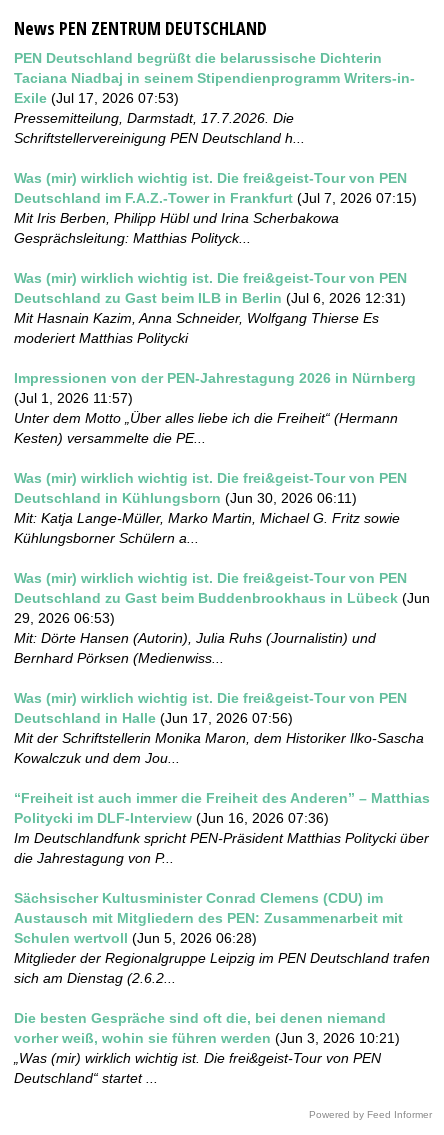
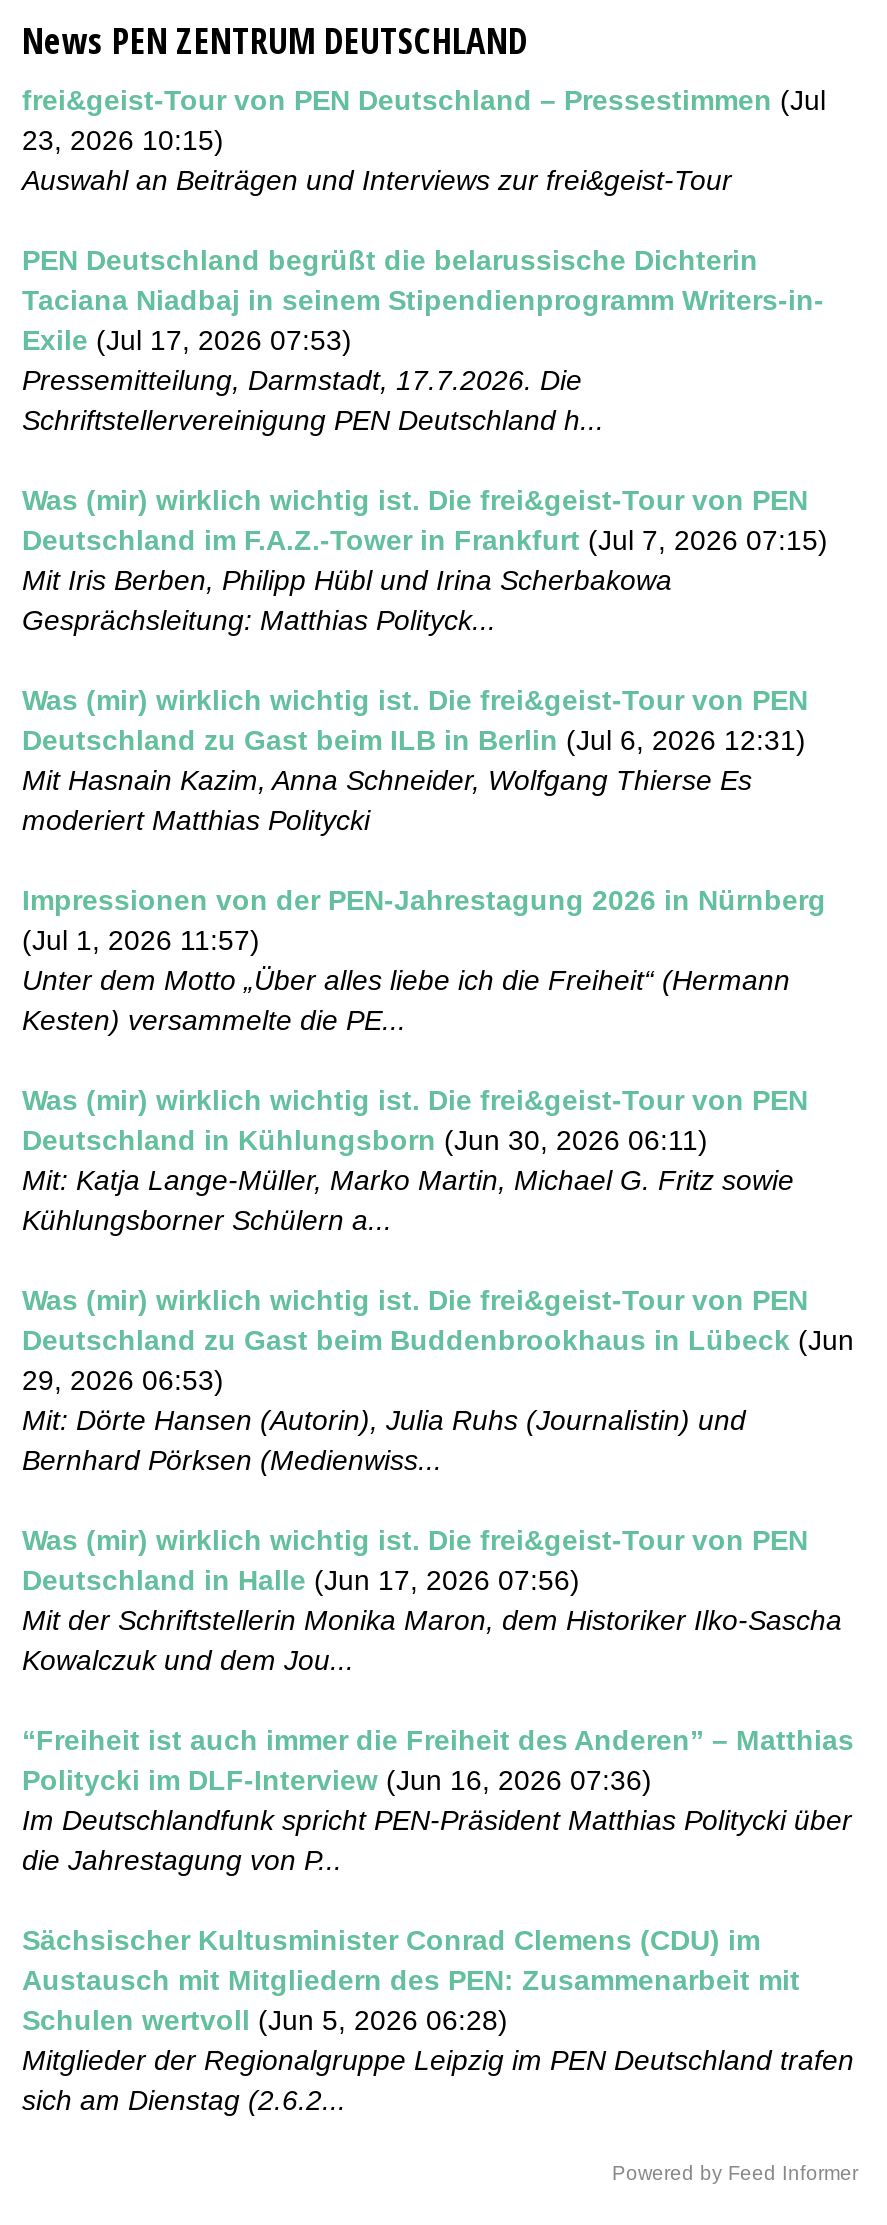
none -> [22,84,826,196] frei&geist-Tour von PEN Deutschland – Pressestimmen (Jul | 23, 2026 10:15) | Auswahl an Beiträgen und Interviews zur frei&geist-Tour
moved [14,50,430,986] -> [22,244,854,2116]: PEN Deutschland begrüßt die belarussische Dichterin | Taciana Niadbaj in seinem Stipendienprogramm Writers-in- | Pressemitteilung, Darmstadt, 17.7.2026. Die | ... | Mitglieder der Regionalgruppe Leipzig im PEN Deutschland trafen | sich am Dienstag (2.6.2...
[14,1010,400,1086] Die besten Gespräche sind oft die, bei denen niemand | vorher weiß, wohin sie führen werden (Jun 3, 2026 10:21) | „Was (mir) wirklich wichtig ist. Die frei&geist-Tour von PEN | Deutschland“ startet ... -> none

